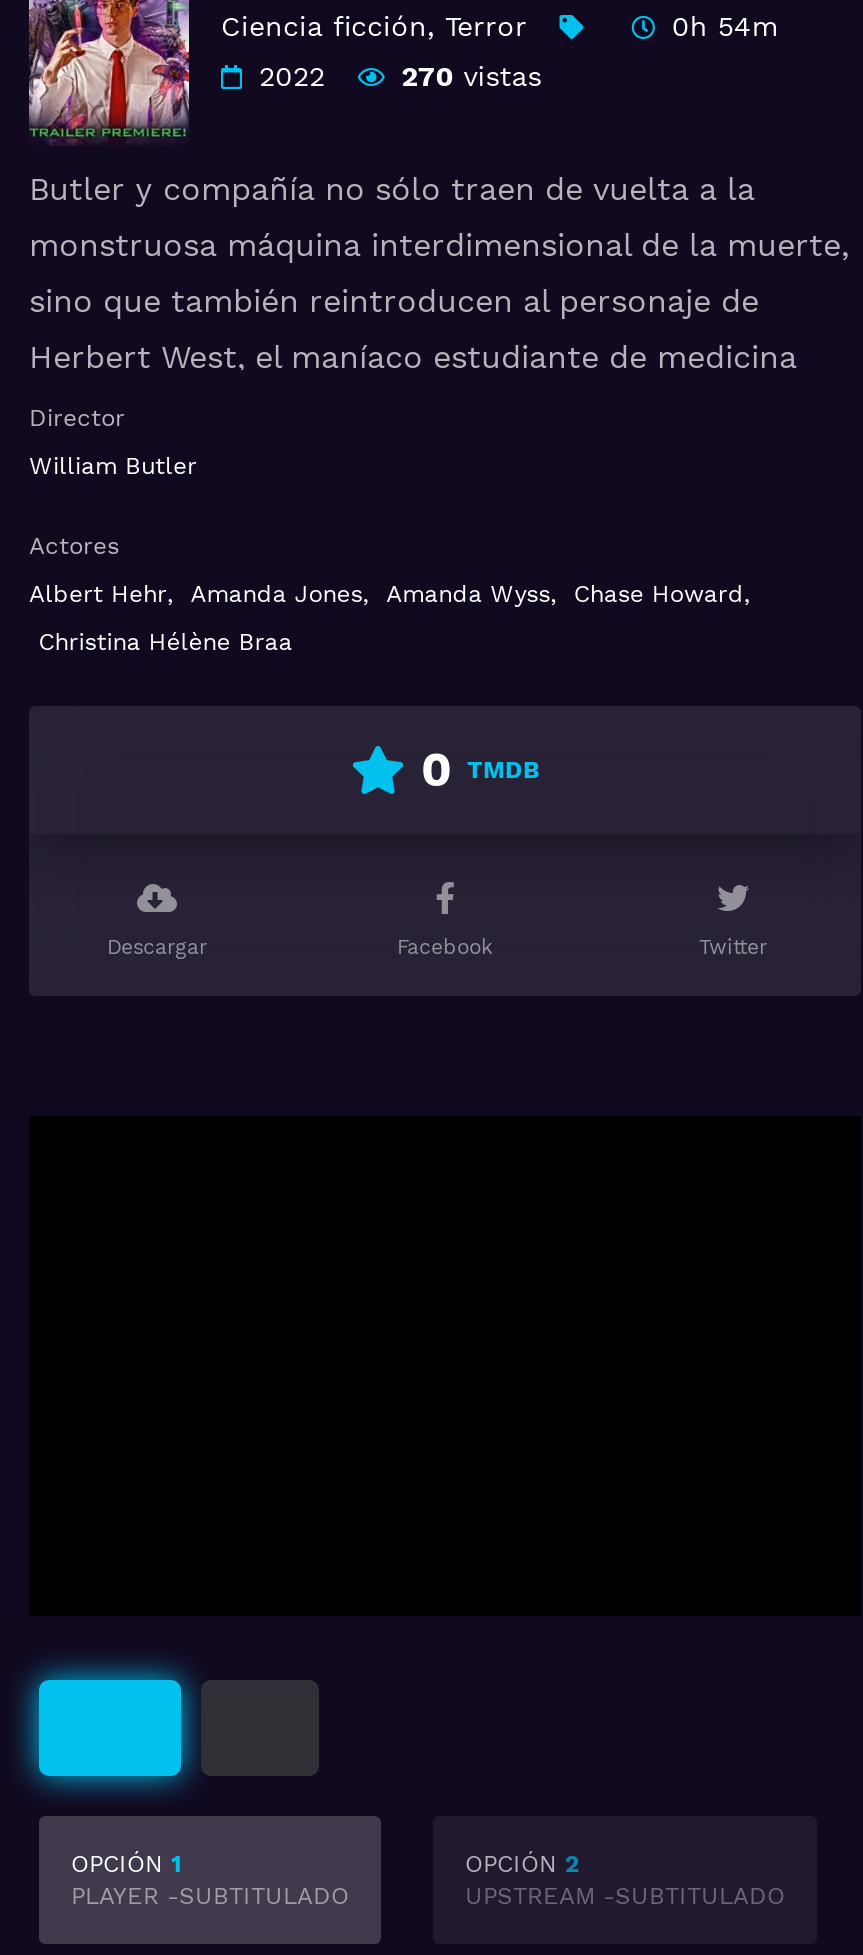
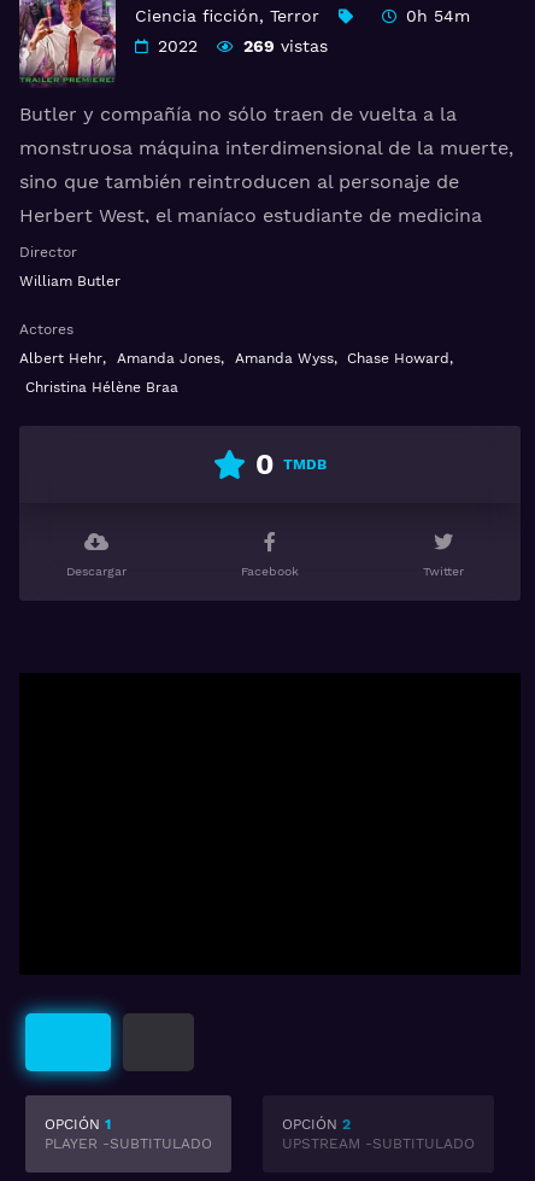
[401,60,541,92] 270 vistas -> [244,36,328,55] 269 vistas

